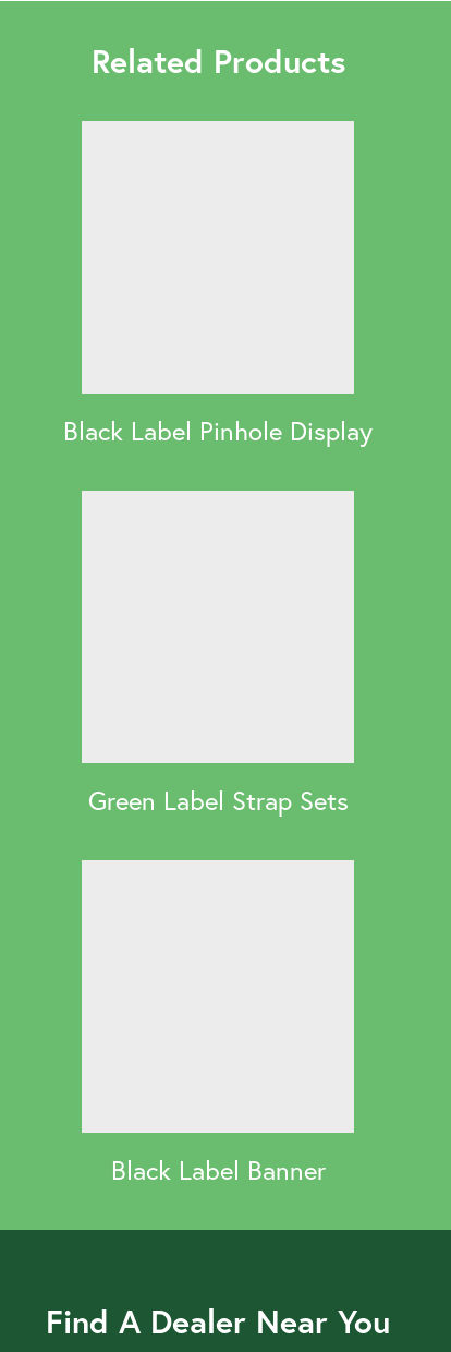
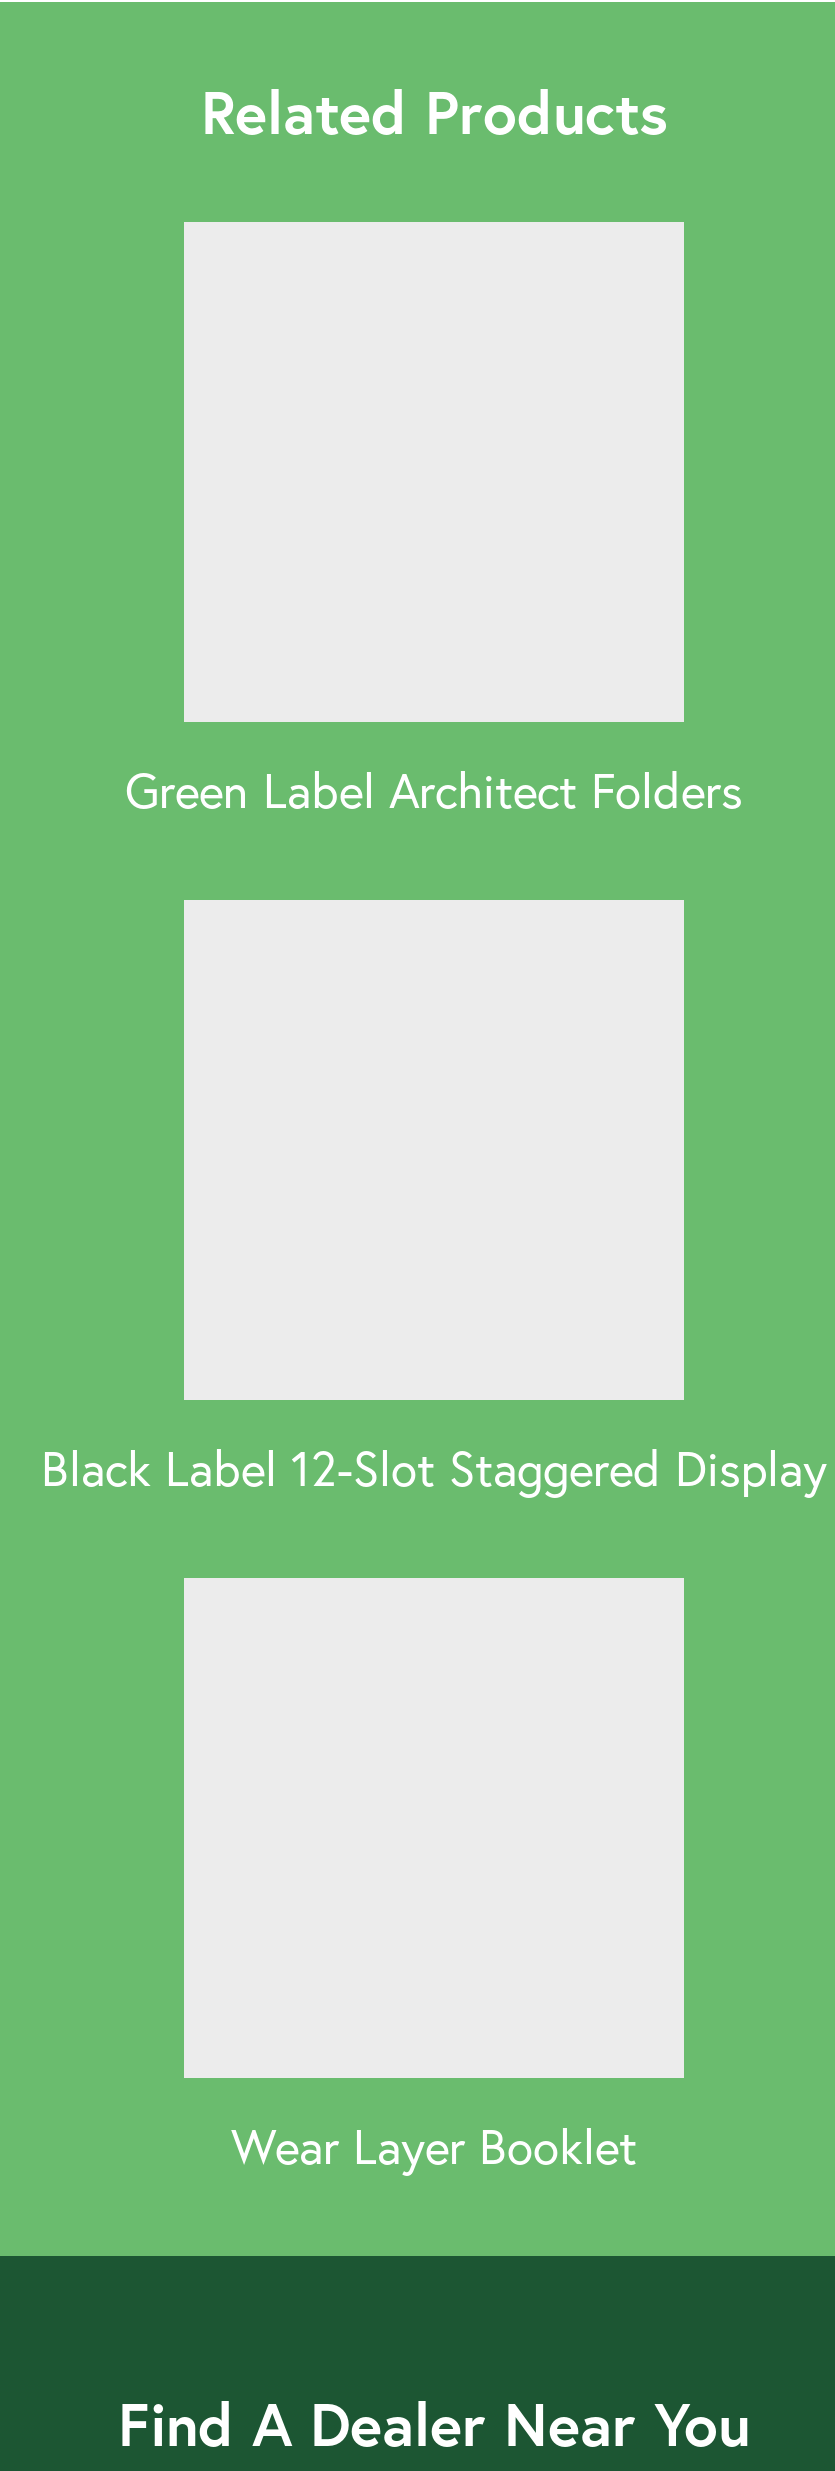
[63,414,373,447] Black Label Pinhole Display -> [125,758,743,822] Green Label Architect Folders
[88,784,348,817] Green Label Strap Sets -> [41,1436,827,1500] Black Label 12-Slot Staggered Display
[111,1154,325,1186] Black Label Banner -> [231,2114,637,2178] Wear Layer Booklet

